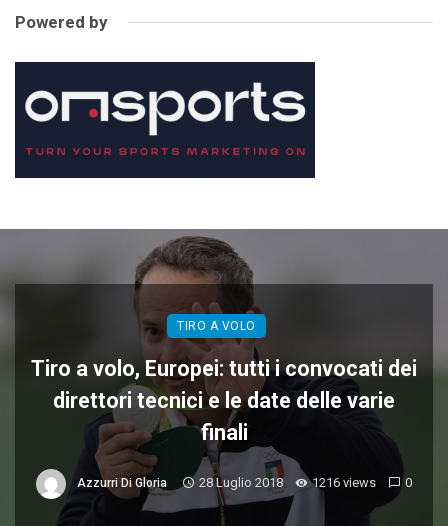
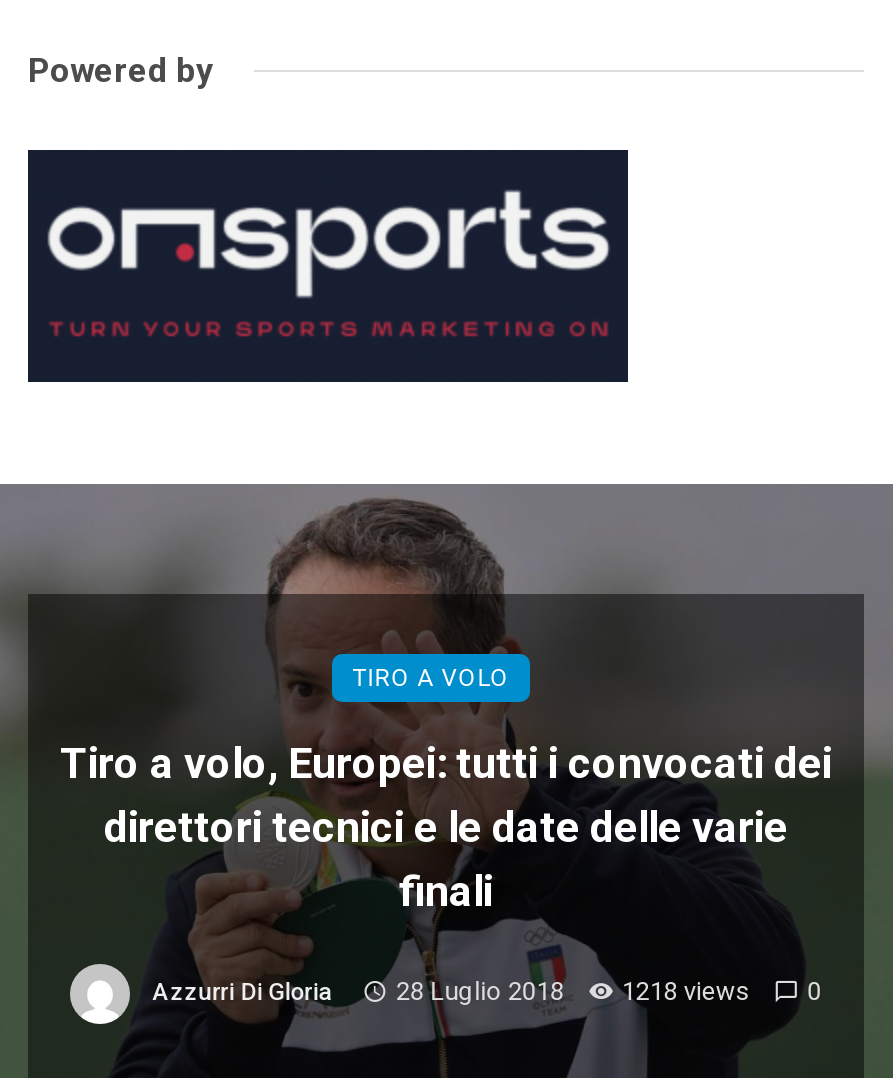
[199,475,412,490] 28 Luglio 2018 1216 views 0 -> [396,977,822,1007] 28 Luglio 2018 1218 views 0

